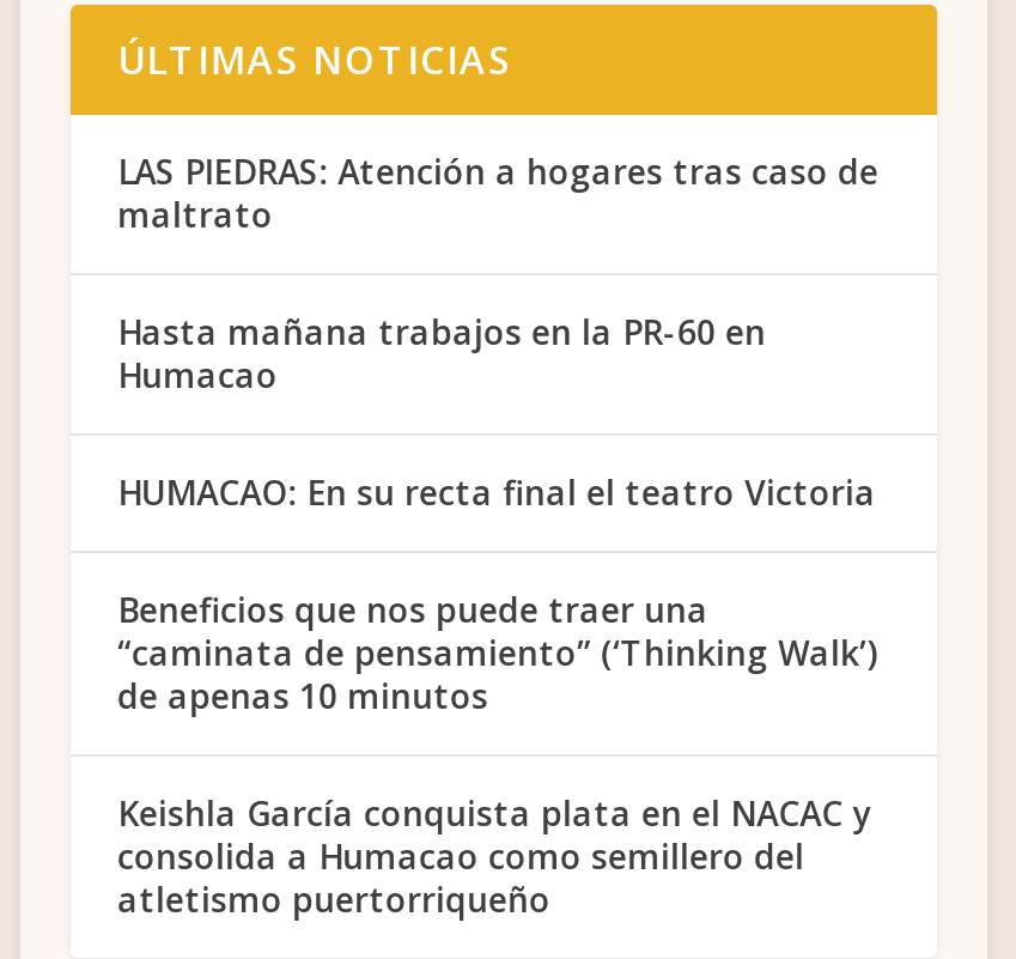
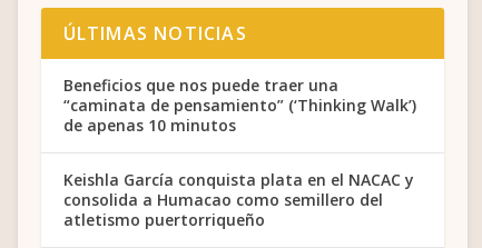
[118,148,879,515] LAS PIEDRAS: Atención a hogares tras caso de | maltrato | Hasta mañana trabajos en la PR-60 en | Humacao | HUMACAO: En su recta final el teatro Victoria -> none

